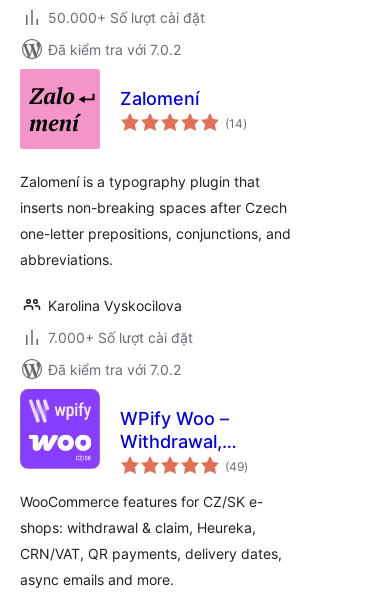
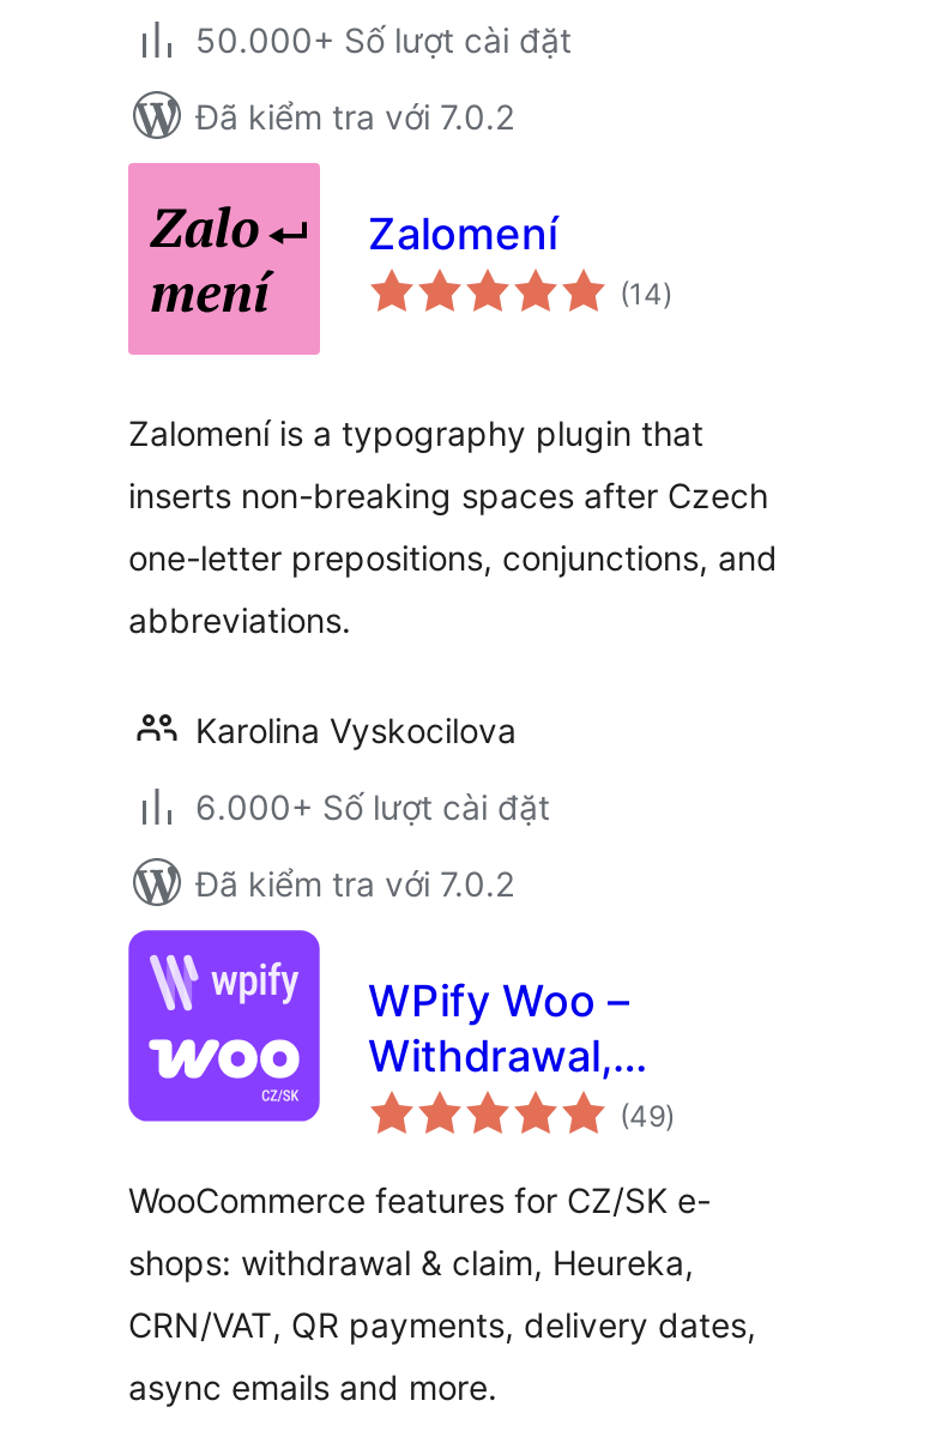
[48,329,193,346] 7.000+ Số lượt cài đặt -> [195,786,550,827] 6.000+ Số lượt cài đặt

